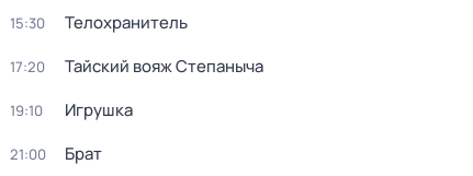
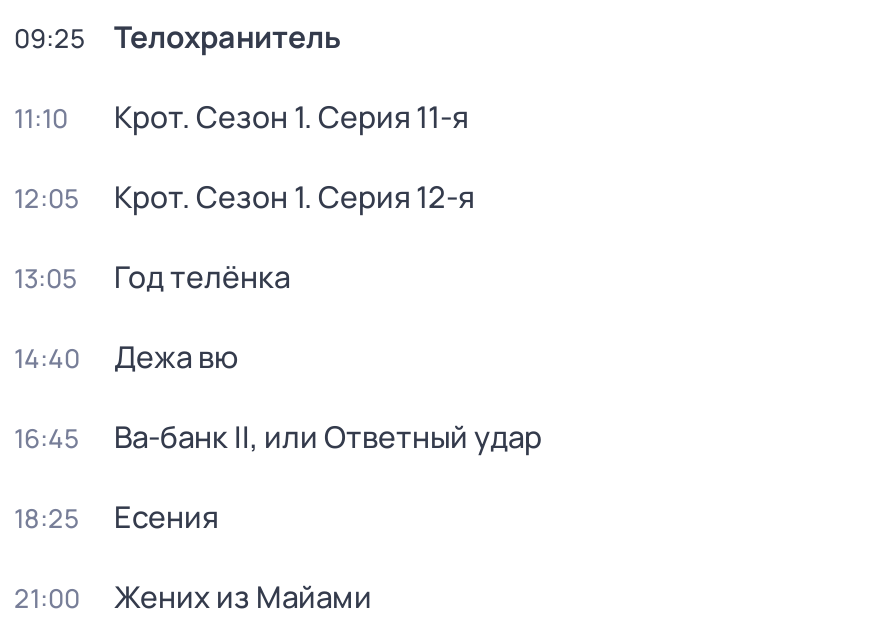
[10,11,188,34] 15:30 Телохранитель -> [14,16,342,58] 09:25 Телохранитель
[10,55,263,121] 17:20 | Тайский вояж Степаныча | 19:10 | Игрушка -> [14,96,542,538] 11:10 | Крот. Сезон 1. Серия 11-я | 12:05 | Крот. Сезон 1. Серия 12-я | 13:05 | Год телёнка | 14:40 | Дежа вю | 16:45 | Ва-банк II, или Ответный удар | 18:25 | Есения
[65,142,102,165] Брат -> [114,576,372,618] Жених из Майами

